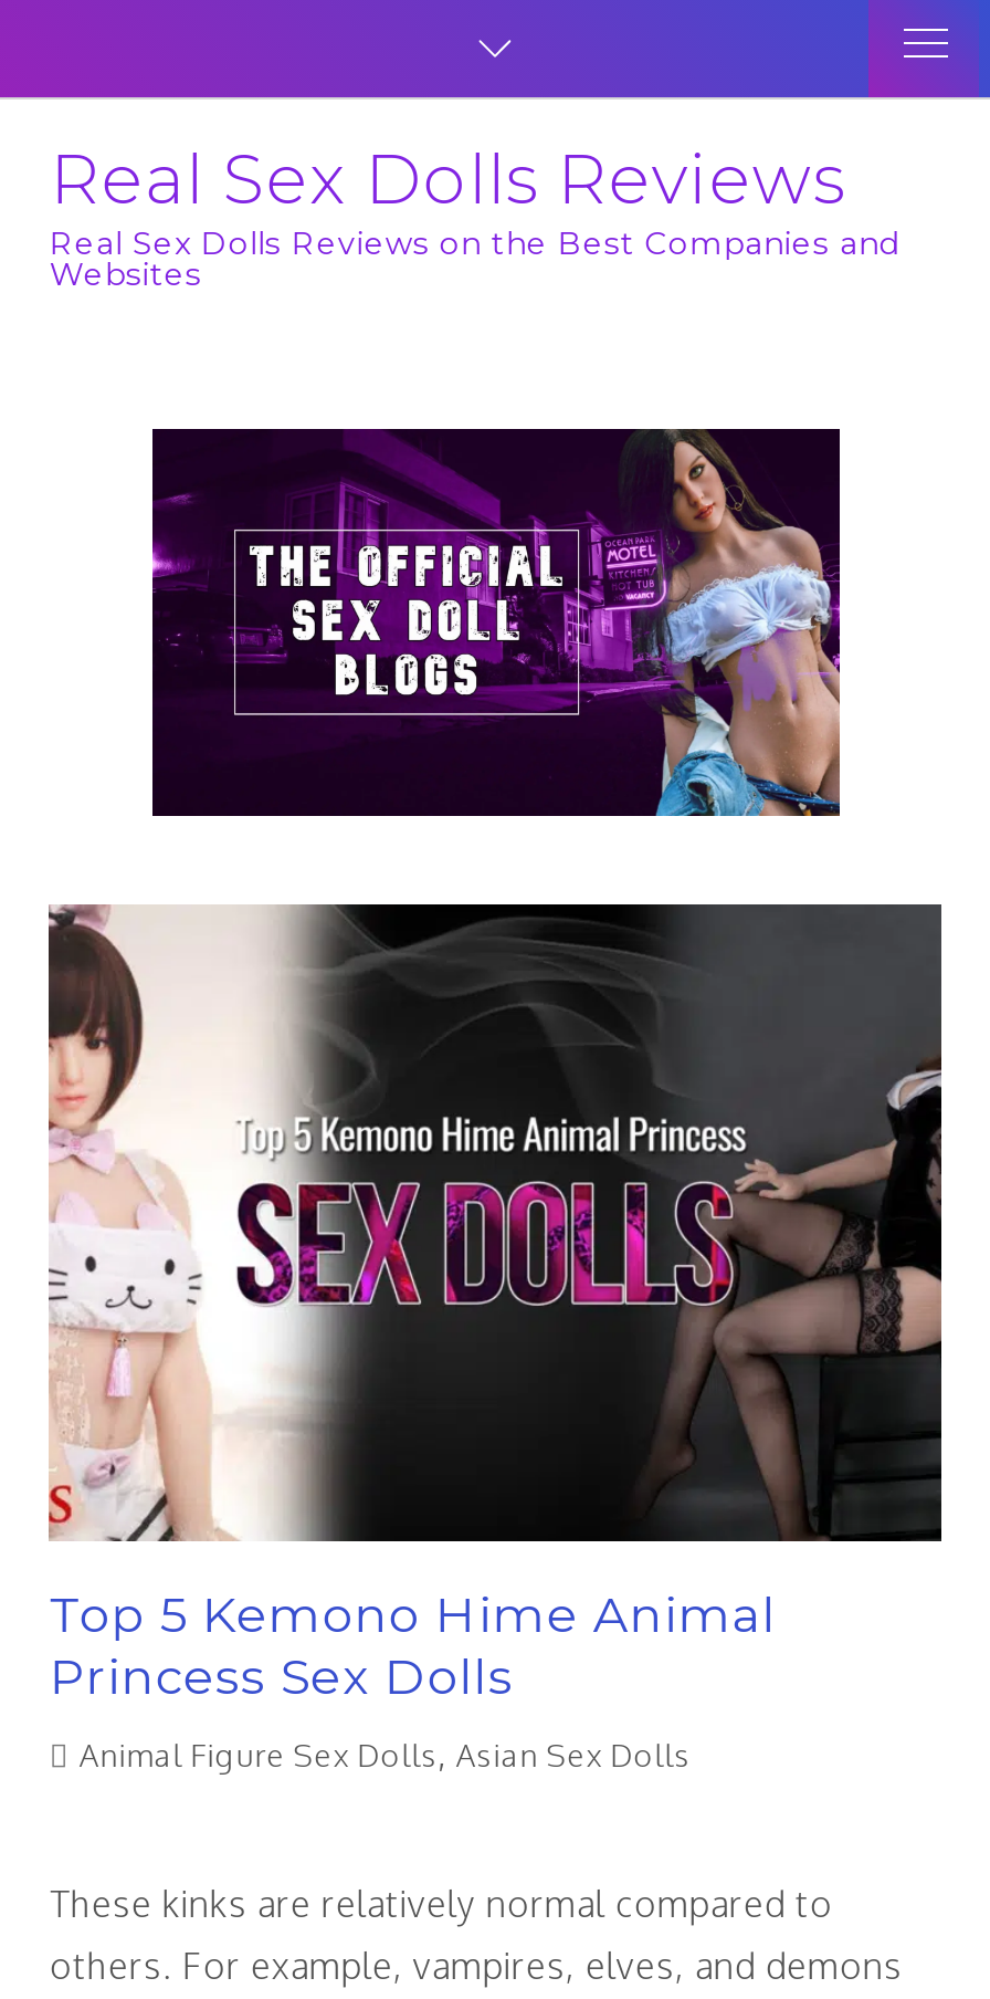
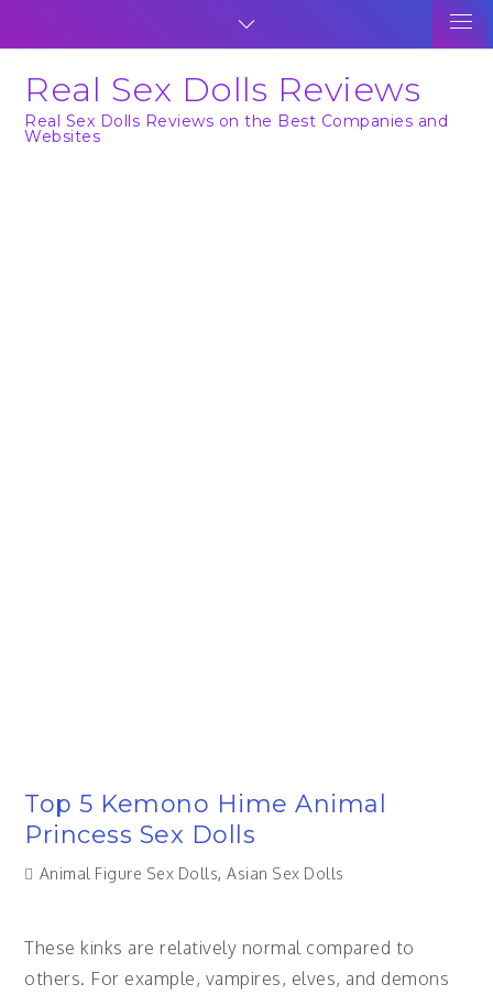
[150,427,842,818] [image] -> none
[46,902,944,1543] [image] -> none

